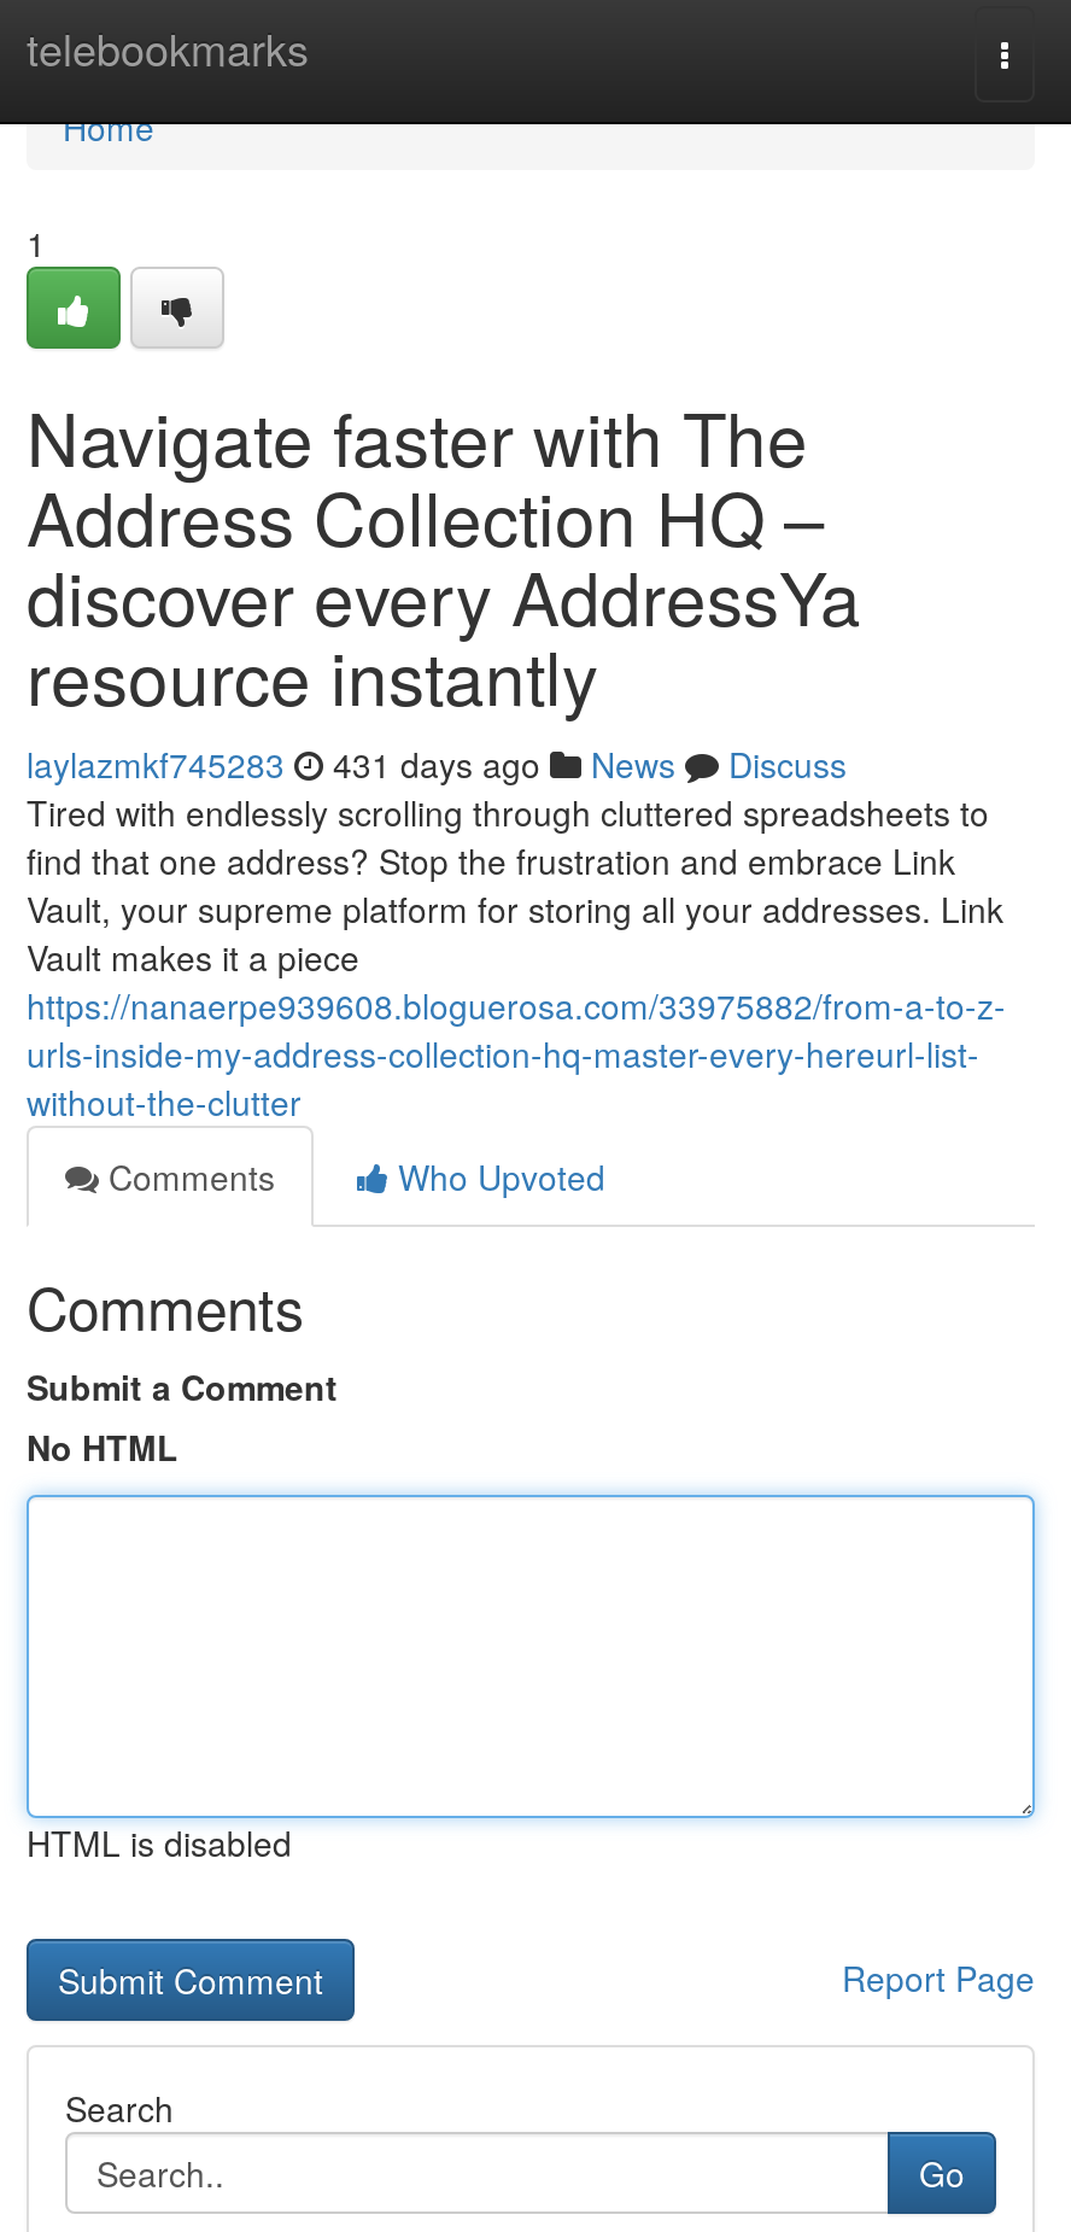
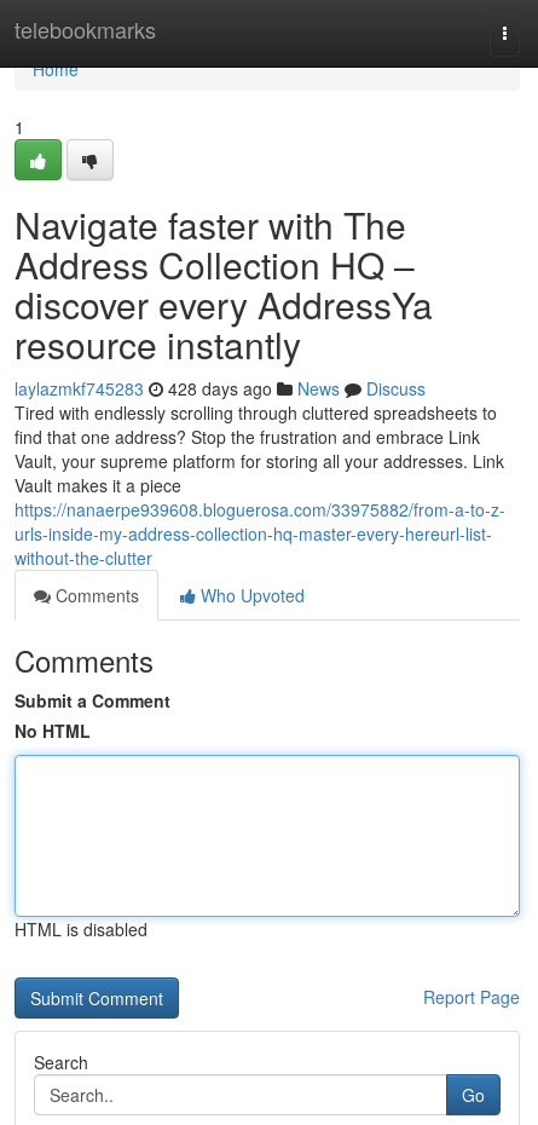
[27,740,847,788] laylazmkf745283 431 days ago News Discuss -> [15,376,426,400] laylazmkf745283 428 days ago News Discuss

